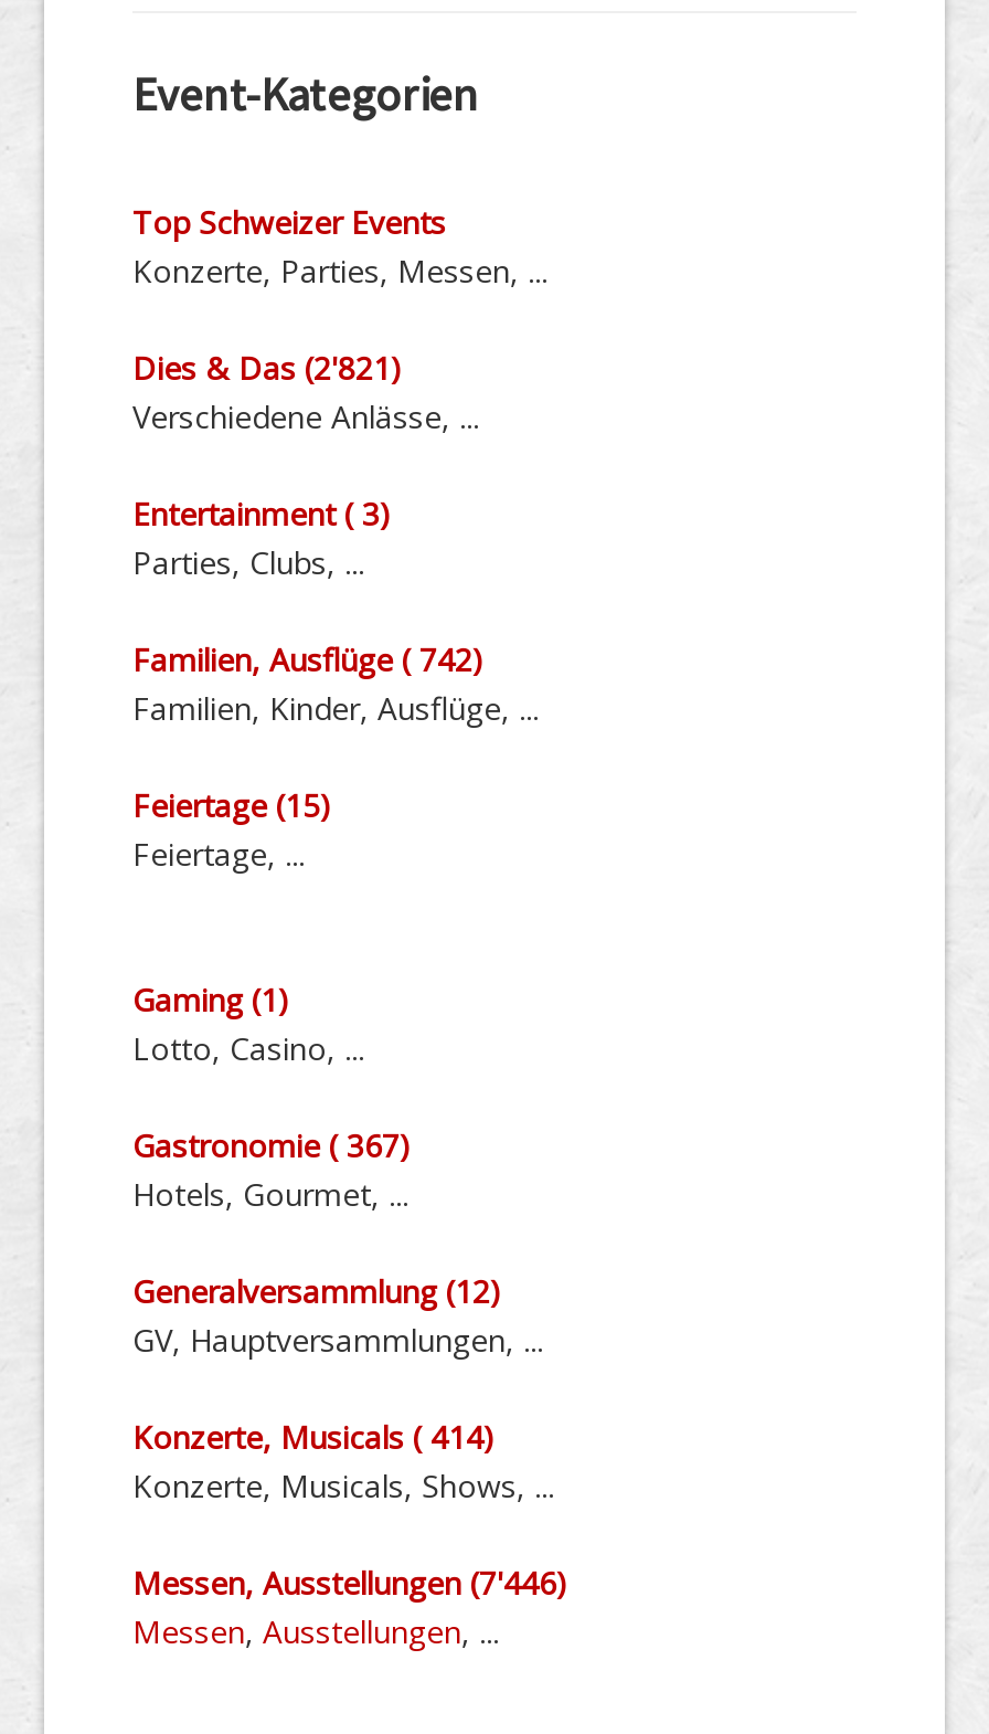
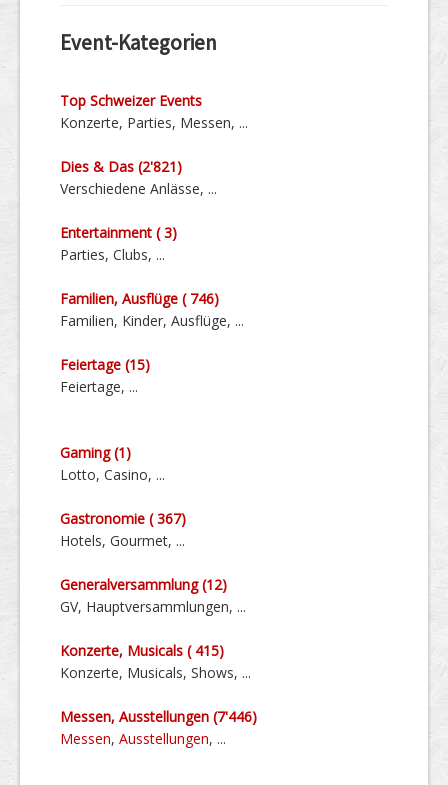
[132,639,483,681] Familien, Ausflüge ( 742) -> [60,289,219,308] Familien, Ausflüge ( 746)
[132,1416,494,1458] Konzerte, Musicals ( 414) -> [60,641,224,660] Konzerte, Musicals ( 415)

